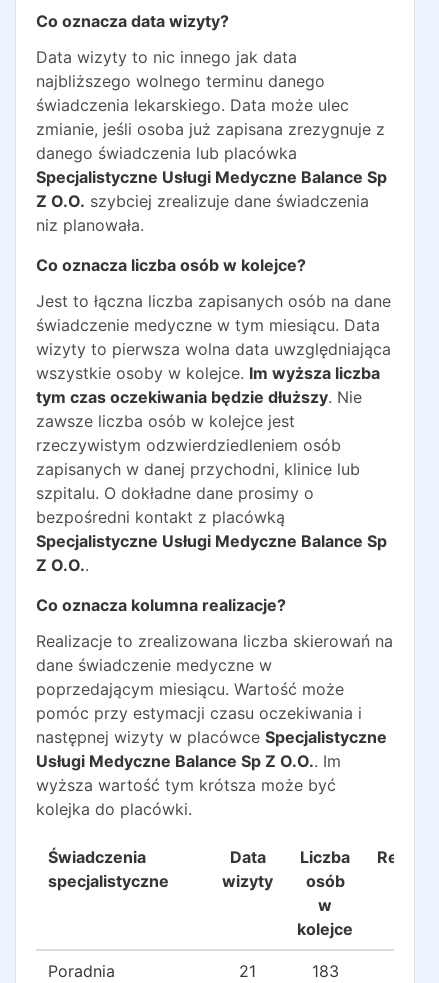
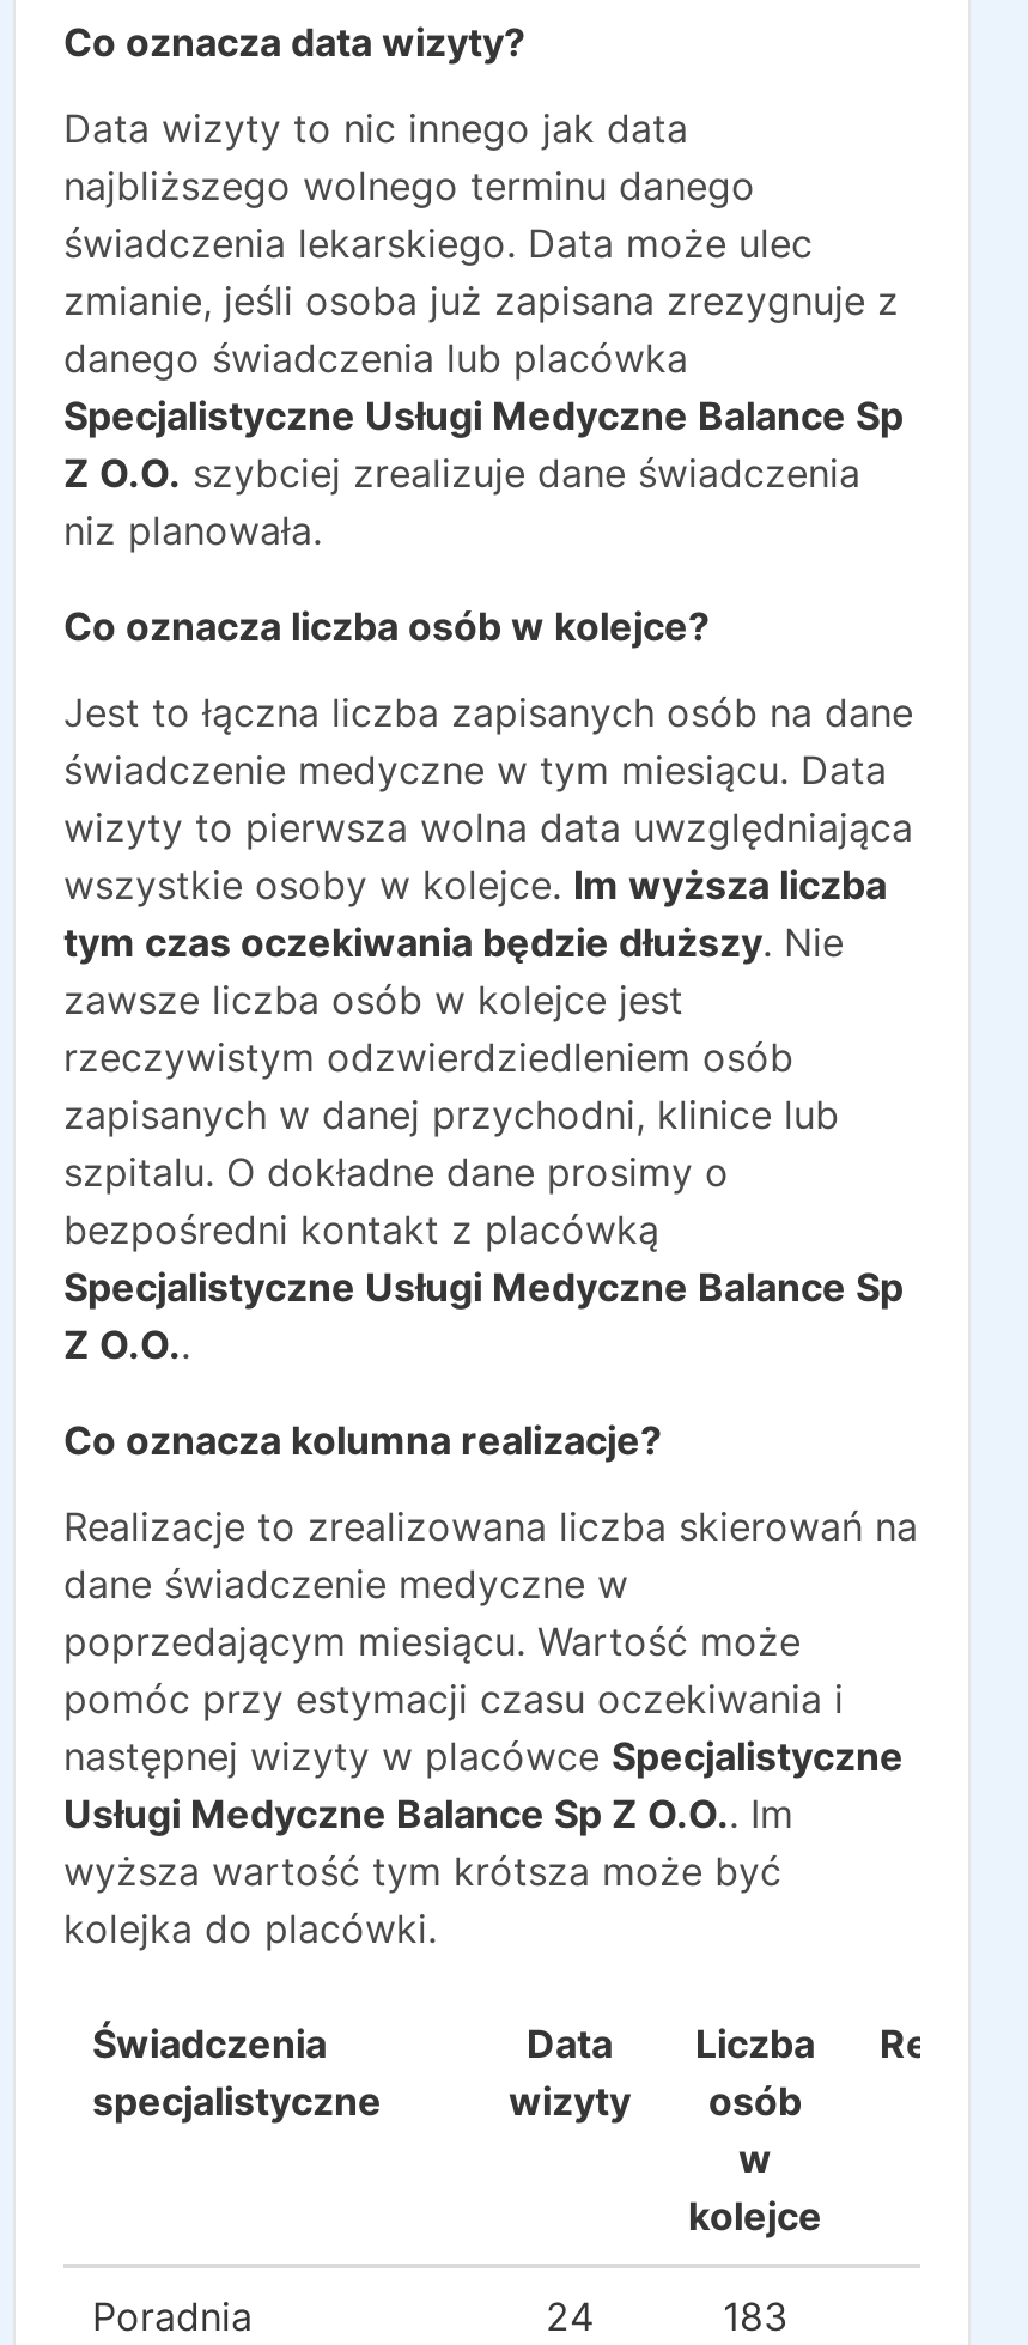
[239,961,256,981] 21 -> [546,2292,594,2340] 24

